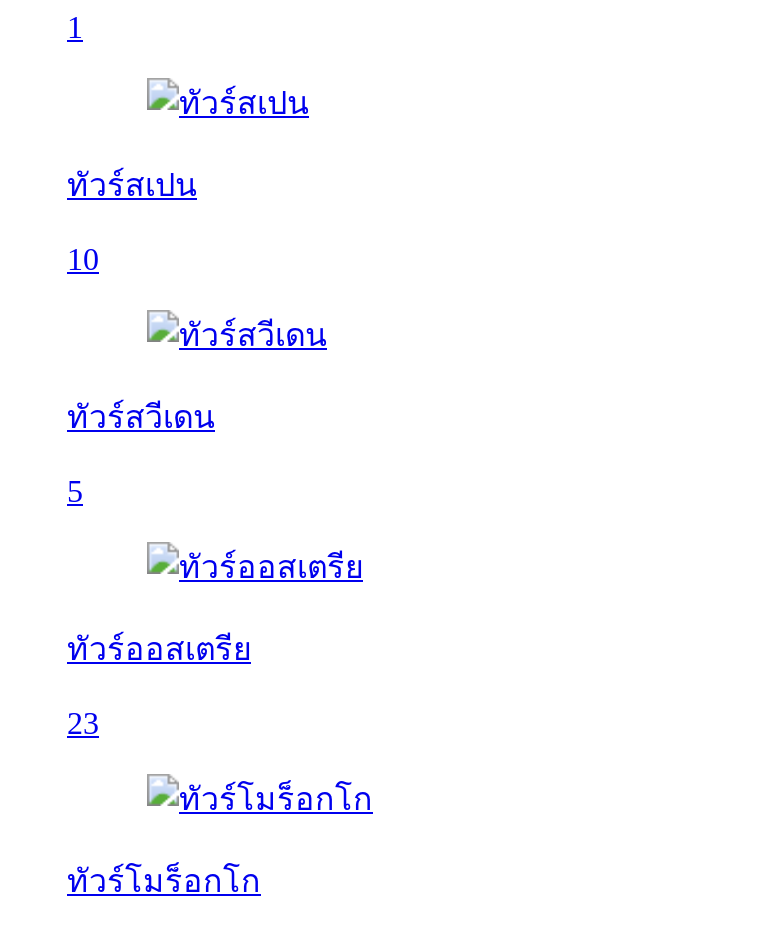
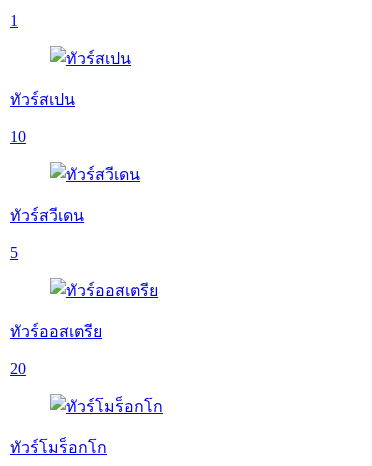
[67,706,99,740] 23 -> [10,360,26,377] 20

